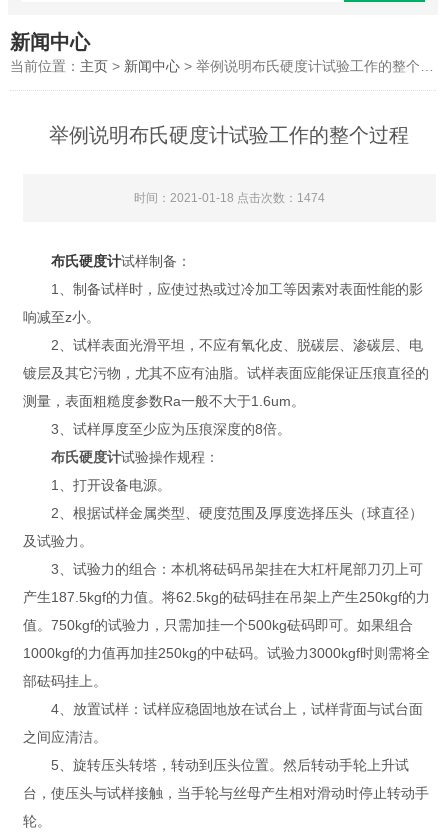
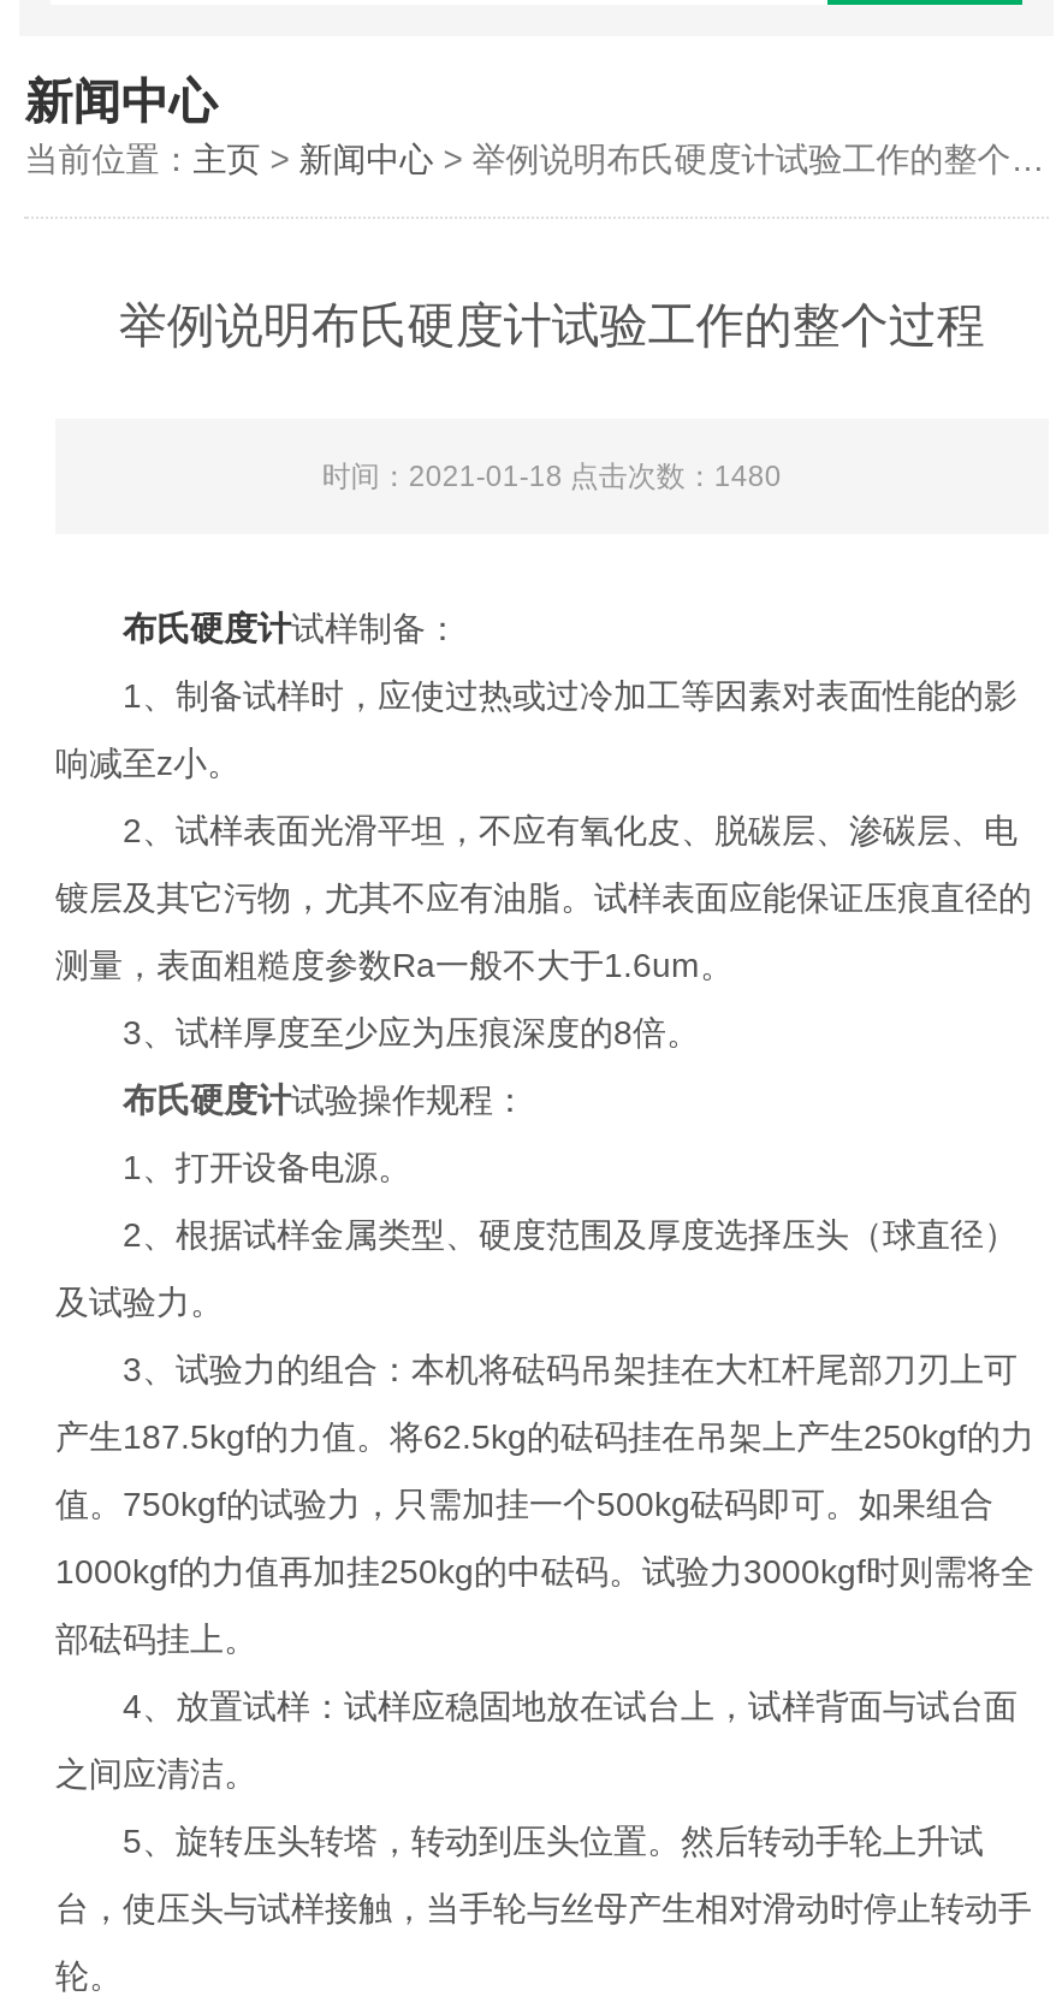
[134,191,325,205] 时间：2021-01-18 点击次数：1474 -> [322,461,782,494] 时间：2021-01-18 点击次数：1480

